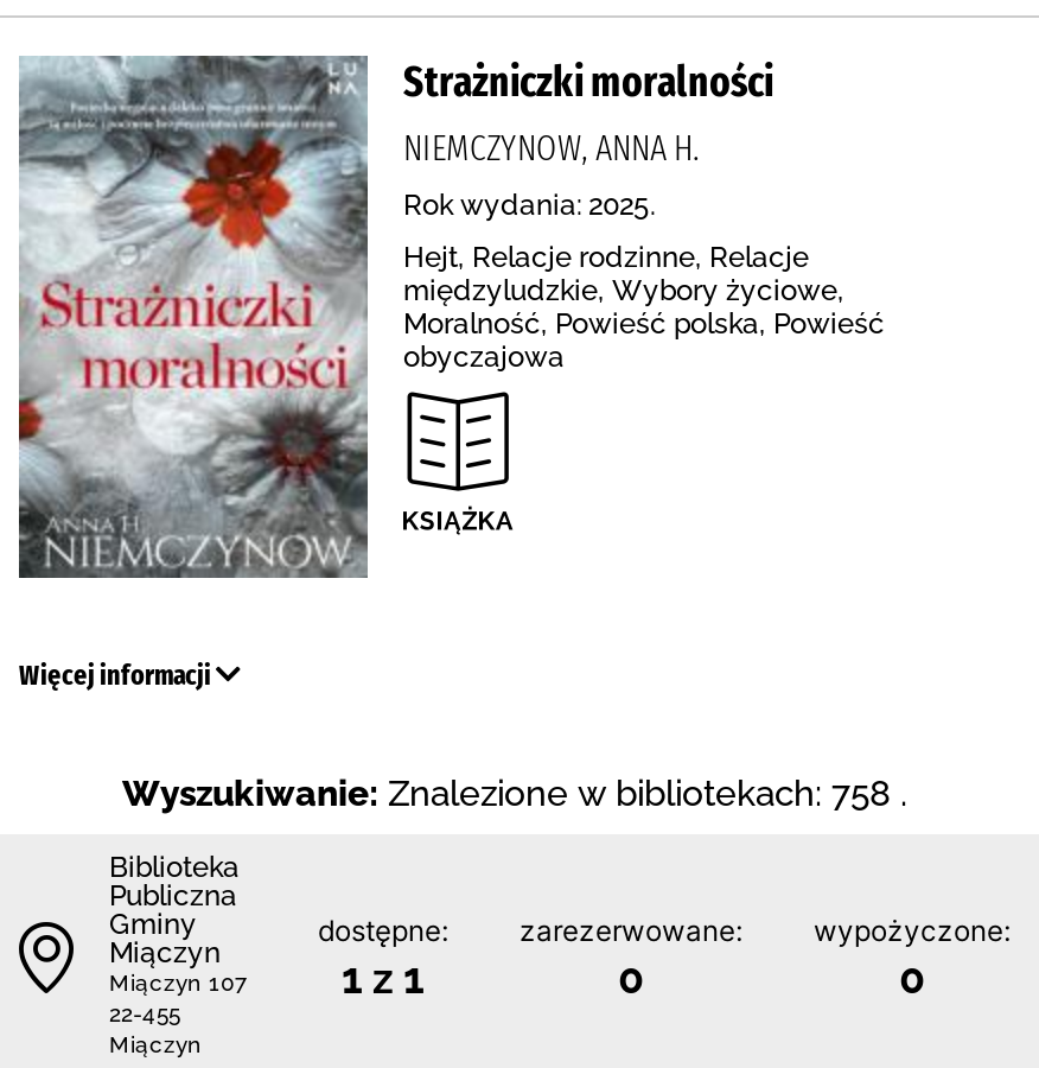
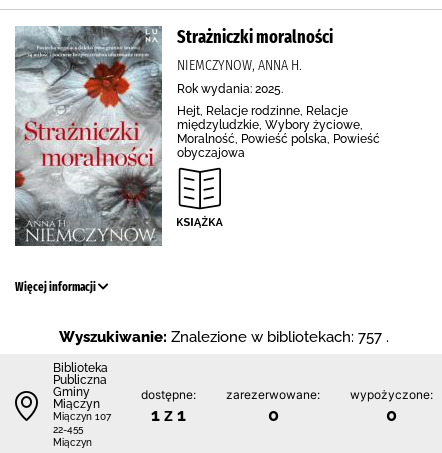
[122,773,907,815] Wyszukiwanie: Znalezione w bibliotekach: 758 . -> [59,328,389,346] Wyszukiwanie: Znalezione w bibliotekach: 757 .

